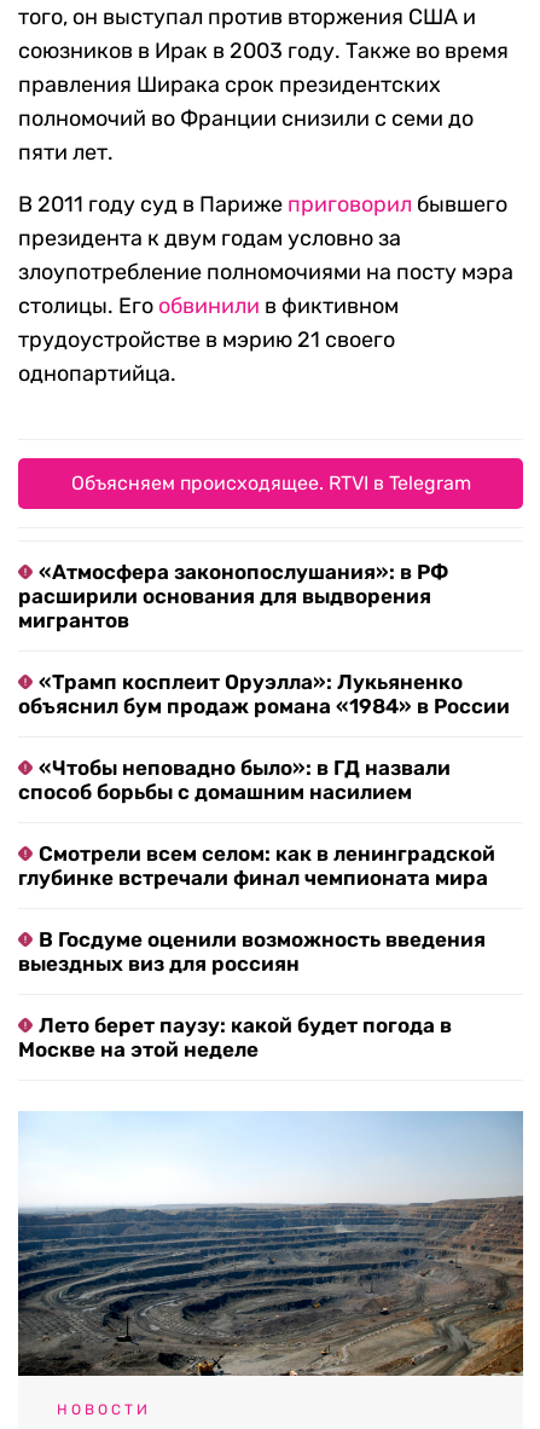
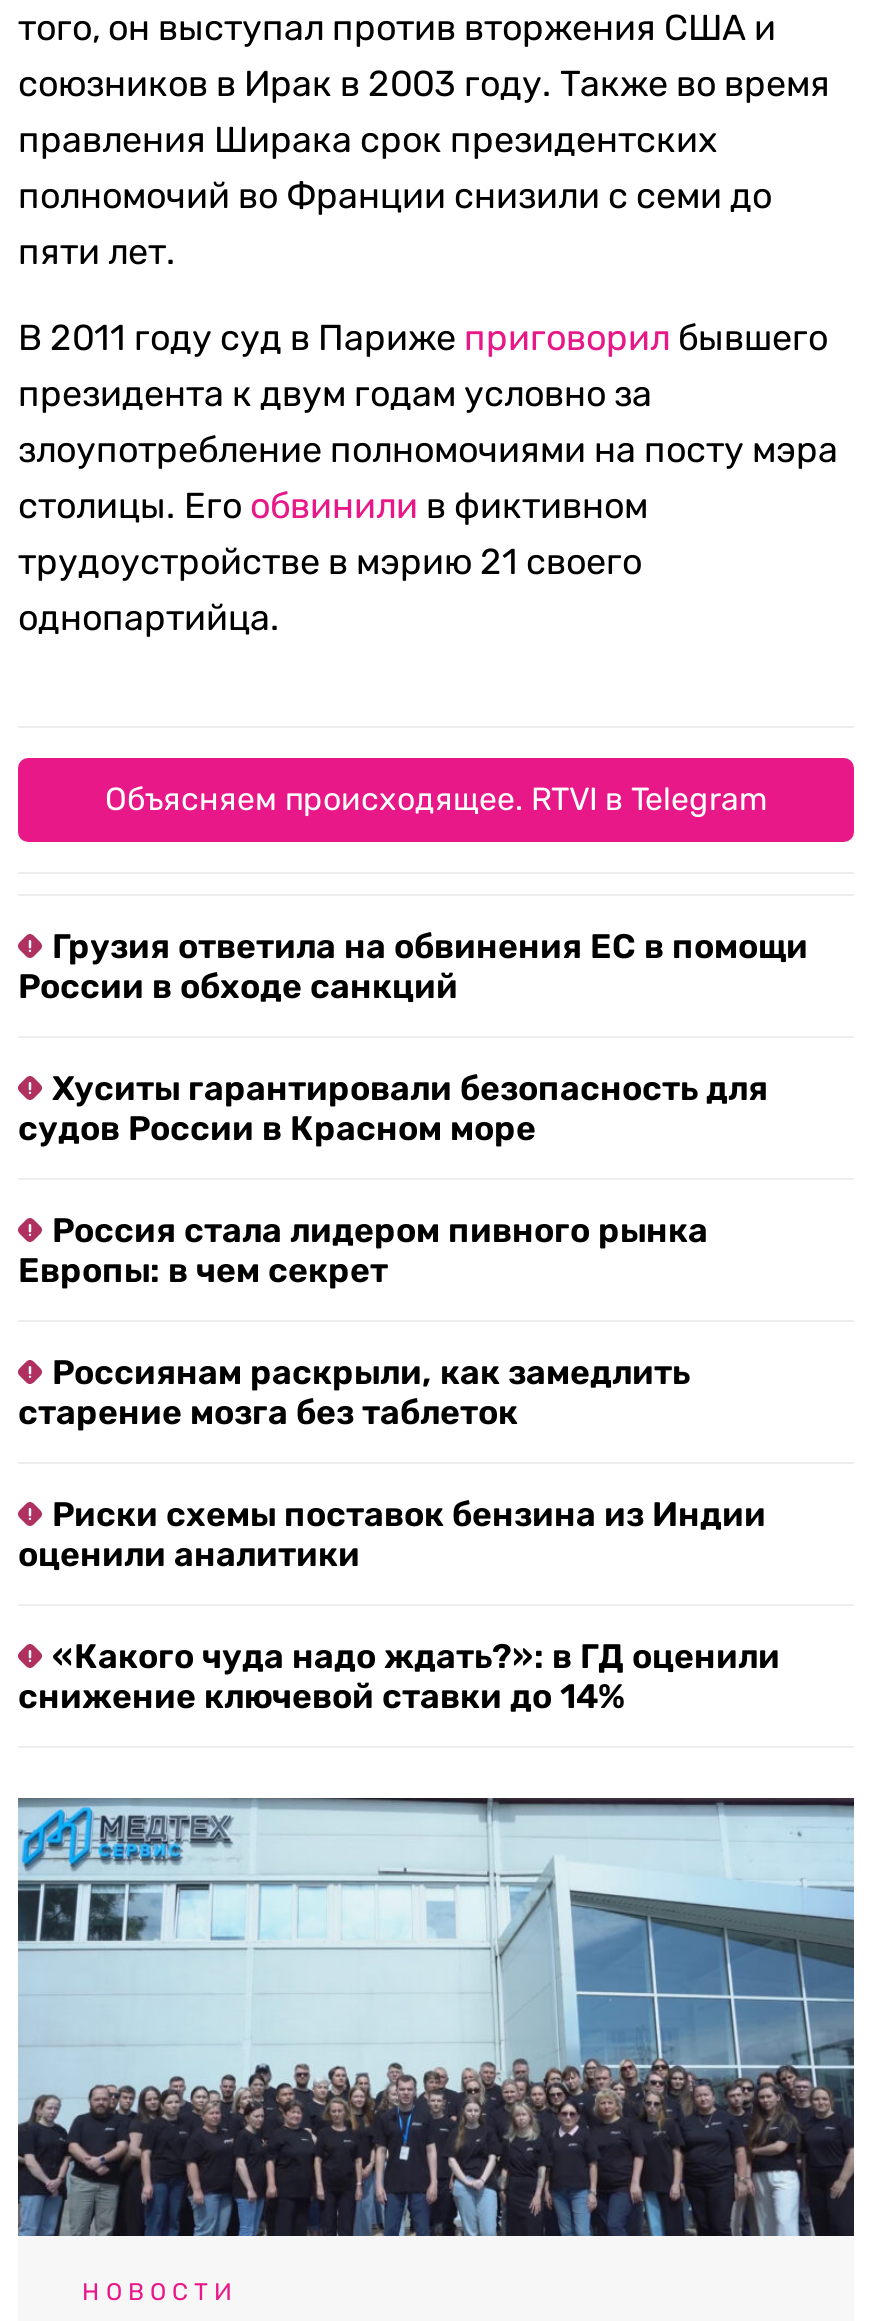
[18,560,448,632] «Атмосфера законопослушания»: в РФ | расширили основания для выдворения | мигрантов -> [18,926,808,1006] Грузия ответила на обвинения ЕС в помощи | России в обходе санкций
[18,670,510,718] «Трамп косплеит Оруэлла»: Лукьяненко | объяснил бум продаж романа «1984» в России -> [18,1068,768,1148] Хуситы гарантировали безопасность для | судов России в Красном море
[18,756,451,804] «Чтобы неповадно было»: в ГД назвали | способ борьбы с домашним насилием -> [18,1210,708,1290] Россия стала лидером пивного рынка | Европы: в чем секрет
[18,842,495,890] Смотрели всем селом: как в ленинградской | глубинке встречали финал чемпионата мира -> [18,1352,690,1432] Россиянам раскрыли, как замедлить | старение мозга без таблеток
[18,927,486,976] В Госдуме оценили возможность введения | выездных виз для россиян -> [18,1494,766,1574] Риски схемы поставок бензина из Индии | оценили аналитики
[18,1013,452,1062] Лето берет паузу: какой будет погода в | Москве на этой неделе -> [18,1636,780,1716] «Какого чуда надо ждать?»: в ГД оценили | снижение ключевой ставки до 14%
[17,1111,524,1377] [image] -> [16,1796,854,2238] [image]

